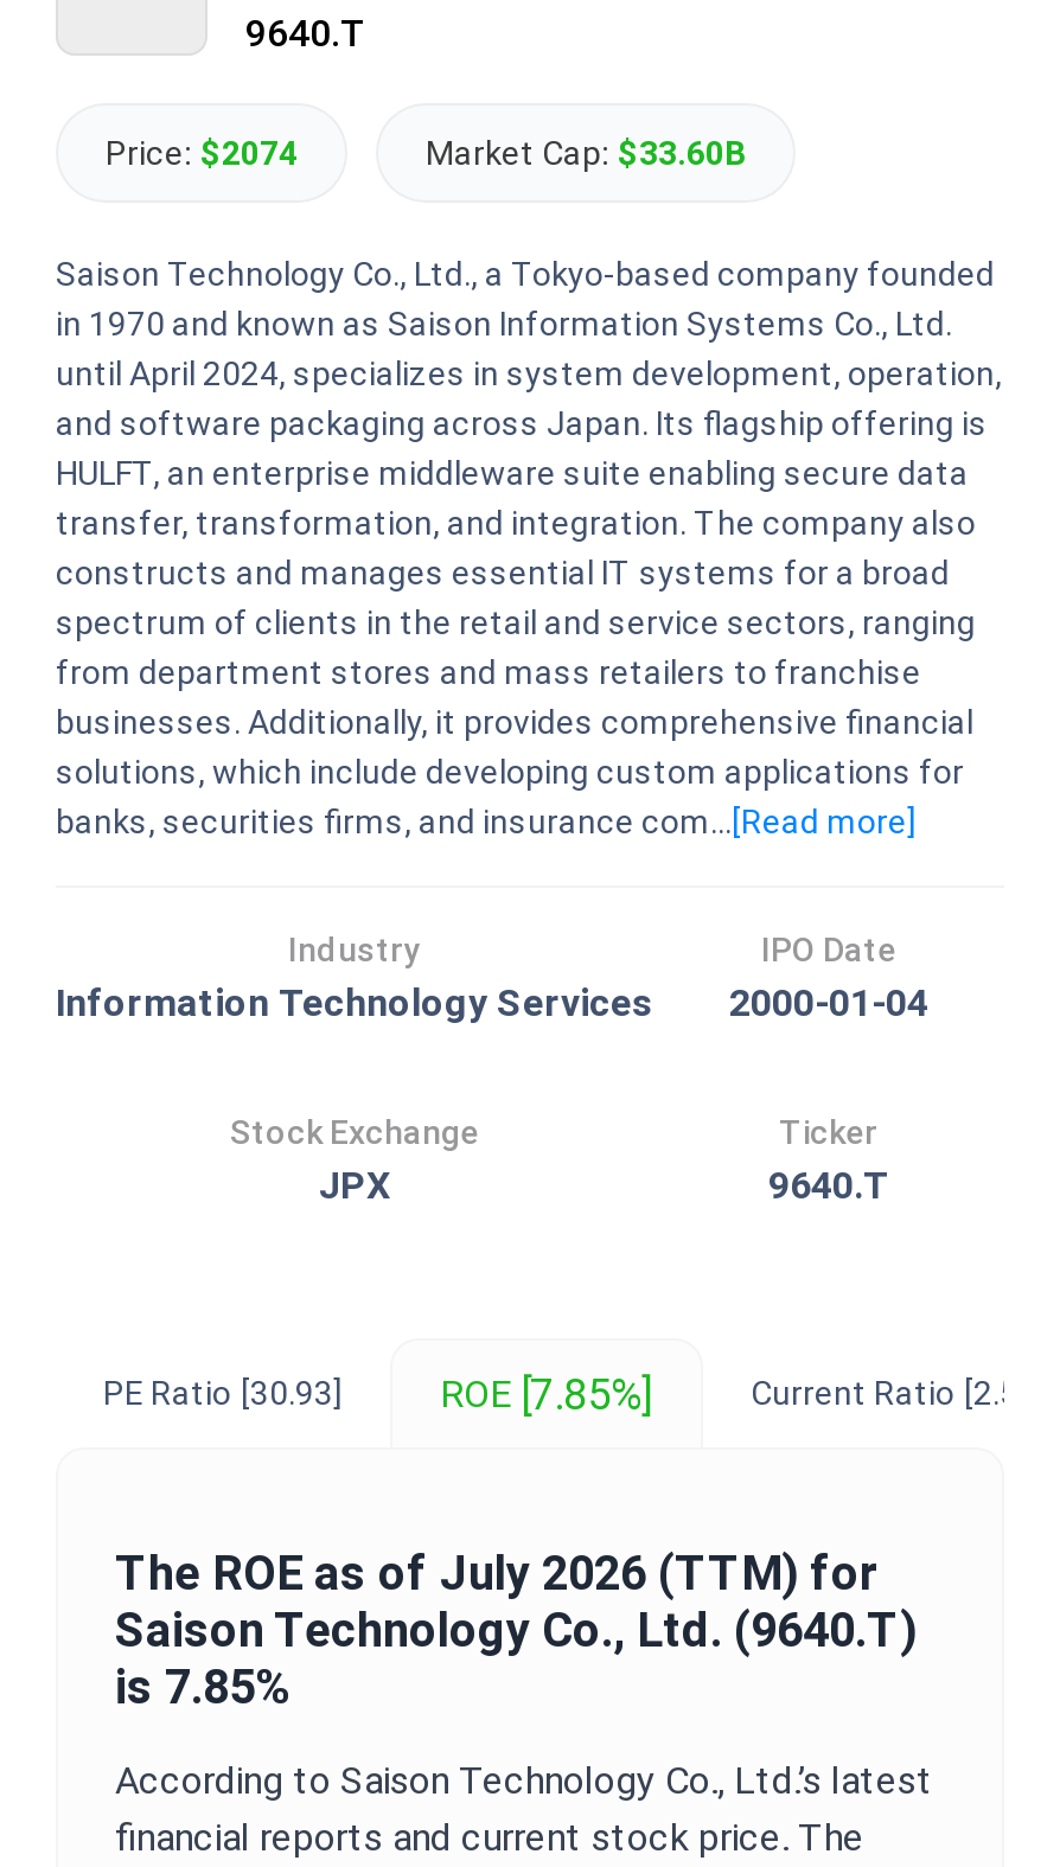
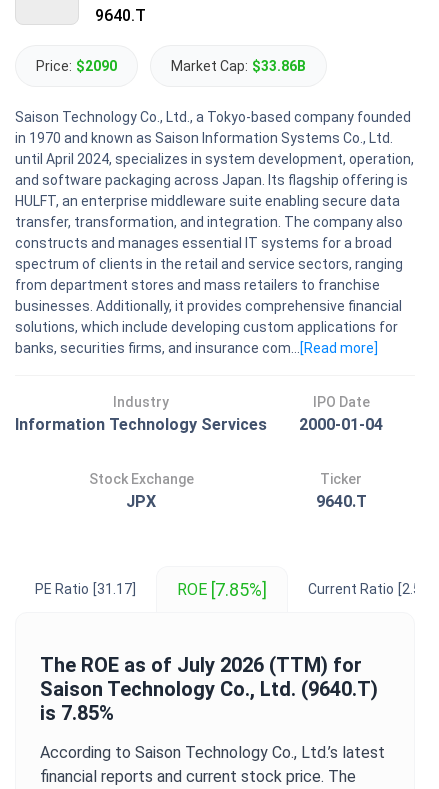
[106,134,298,172] Price: $2074 -> [36,58,117,74] Price: $2090
[426,134,746,172] Market Cap: $33.60B -> [171,58,306,74] Market Cap: $33.86B
[103,1374,343,1412] PE Ratio [30.93] -> [35,581,136,597] PE Ratio [31.17]

